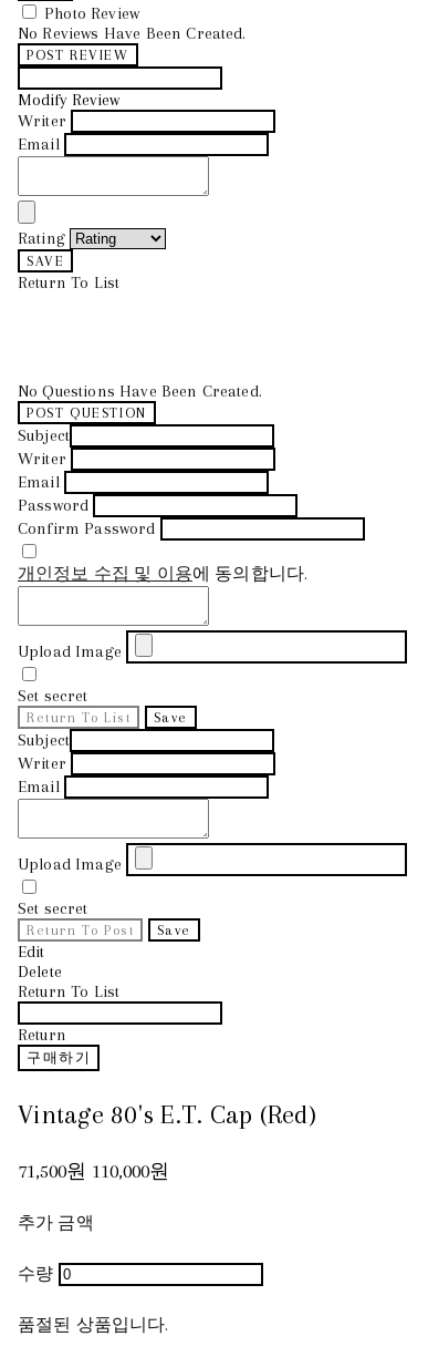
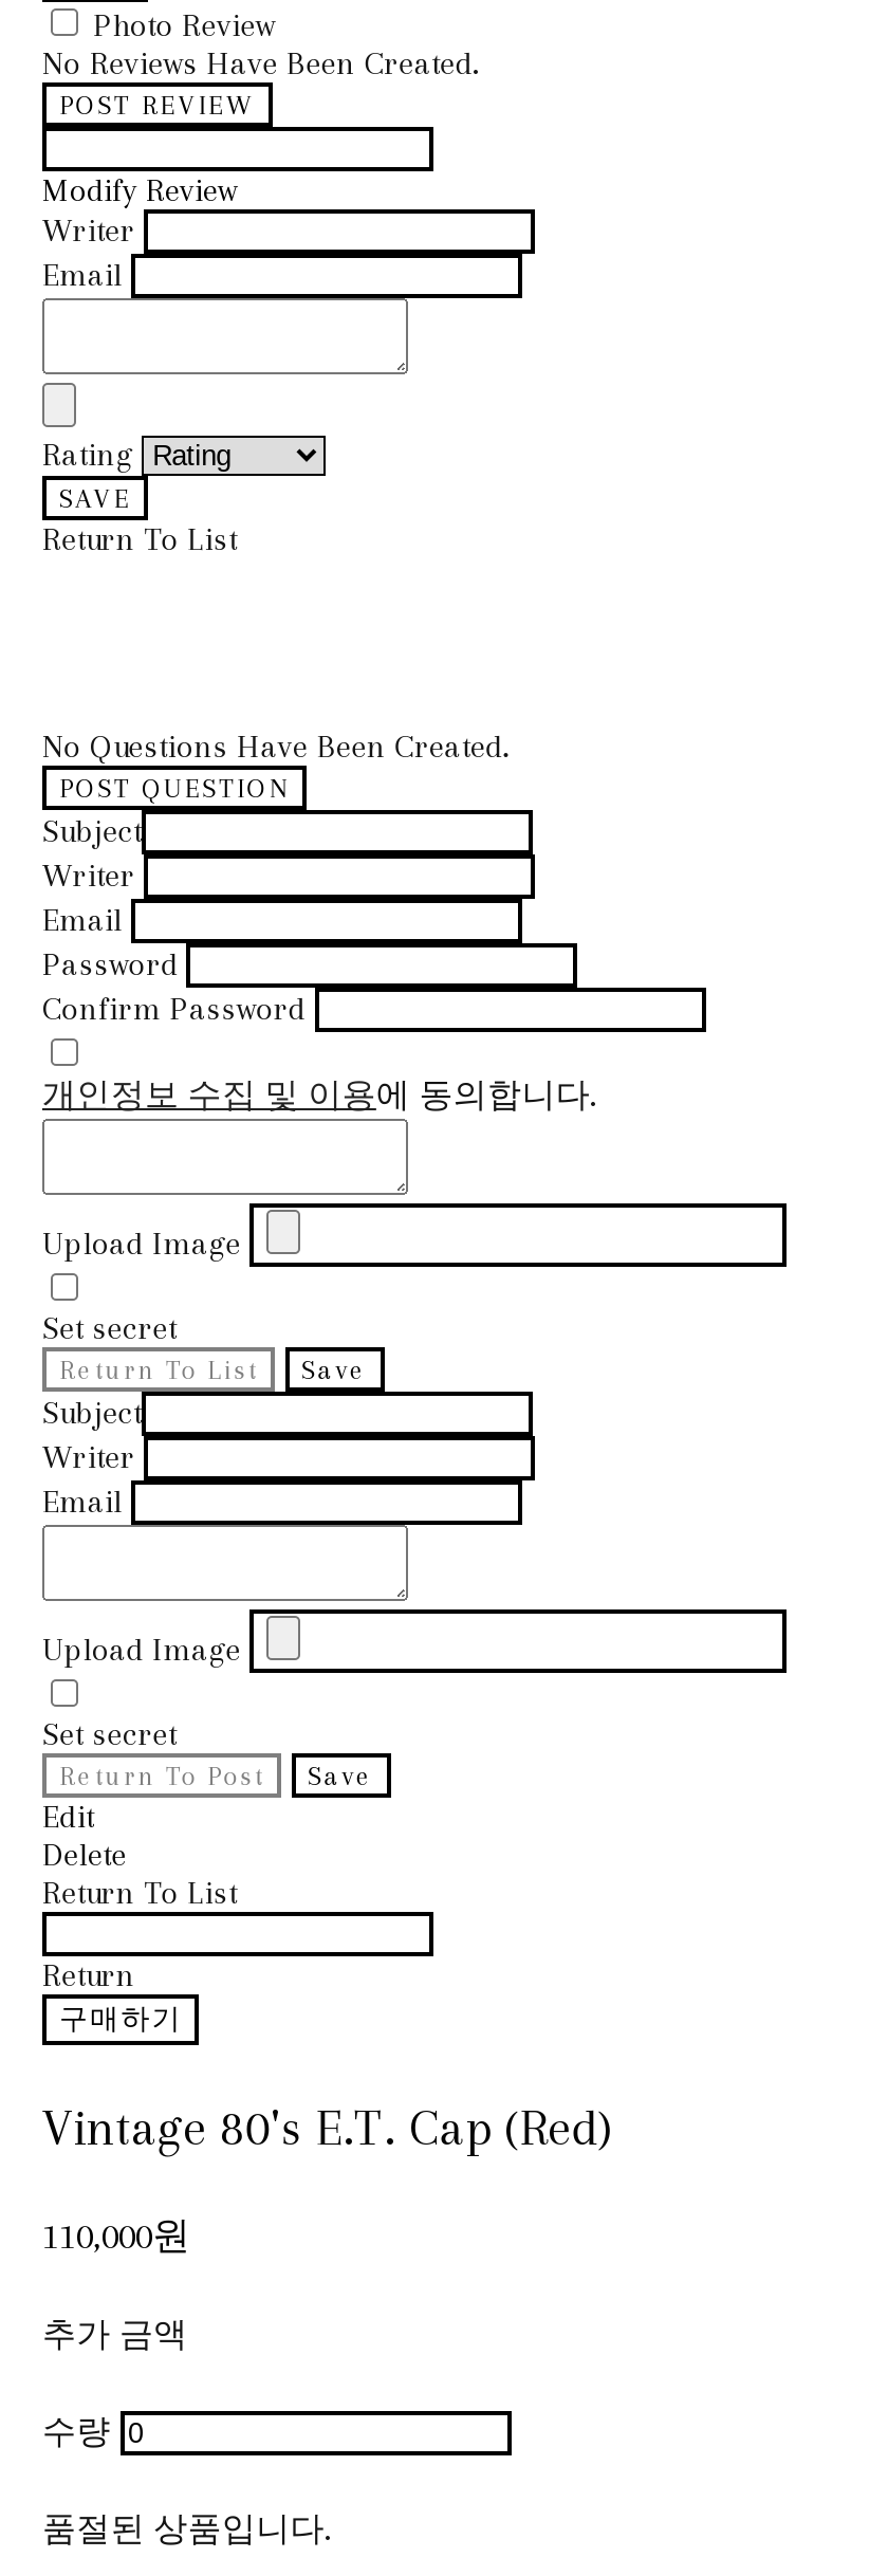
[18,1159,169,1181] 71,500원 110,000원 -> [42,2213,190,2256] 110,000원

